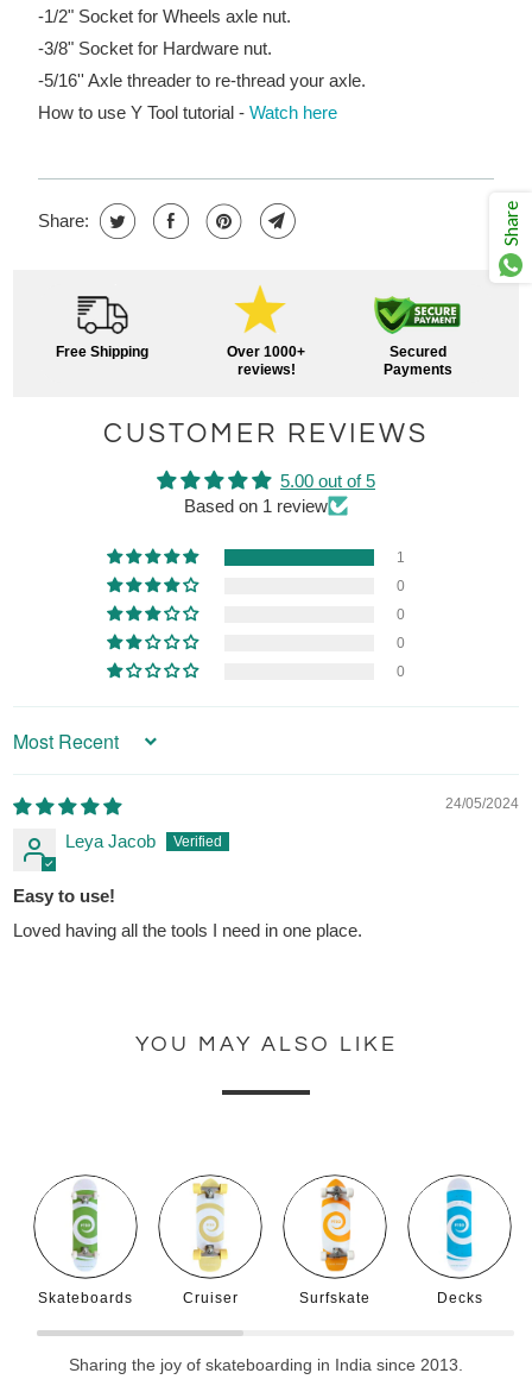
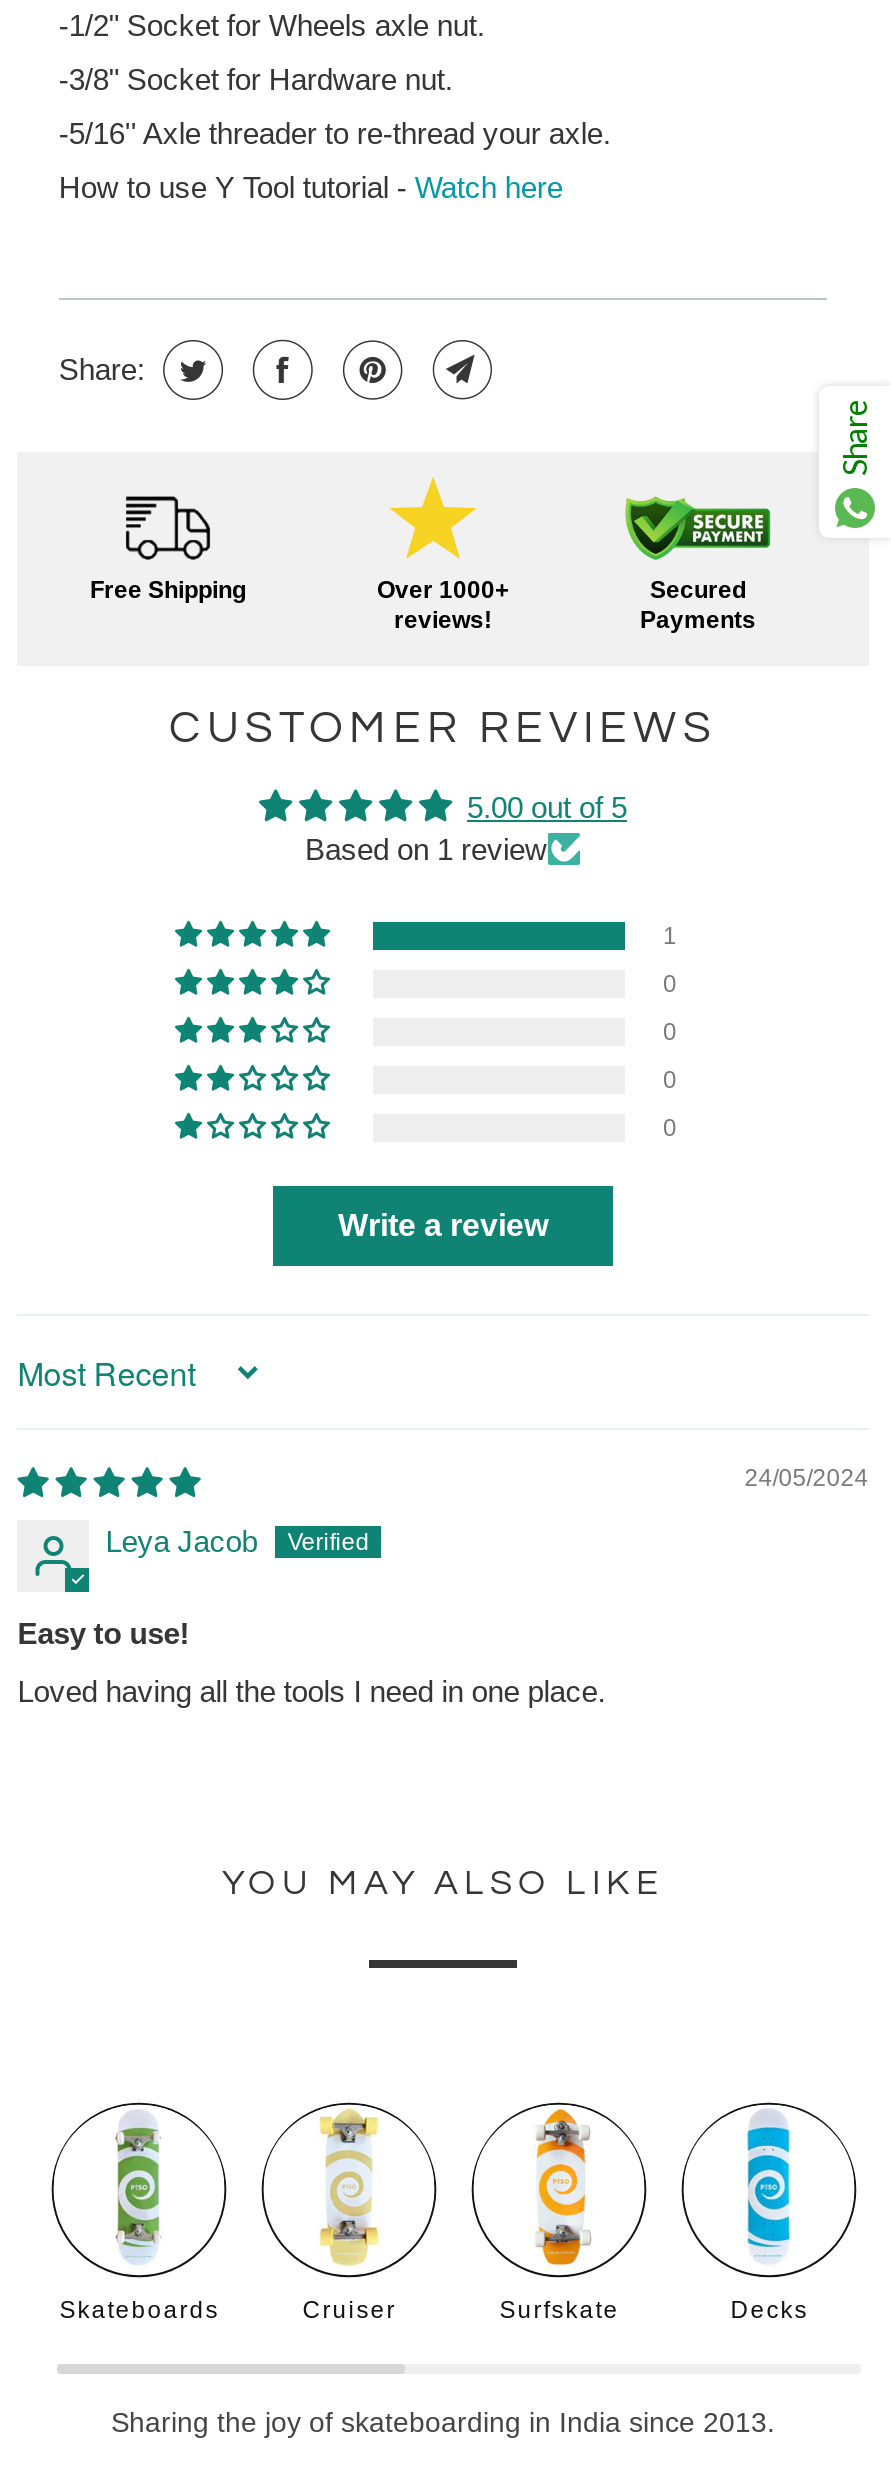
none -> [338,1209,548,1243] Write a review

